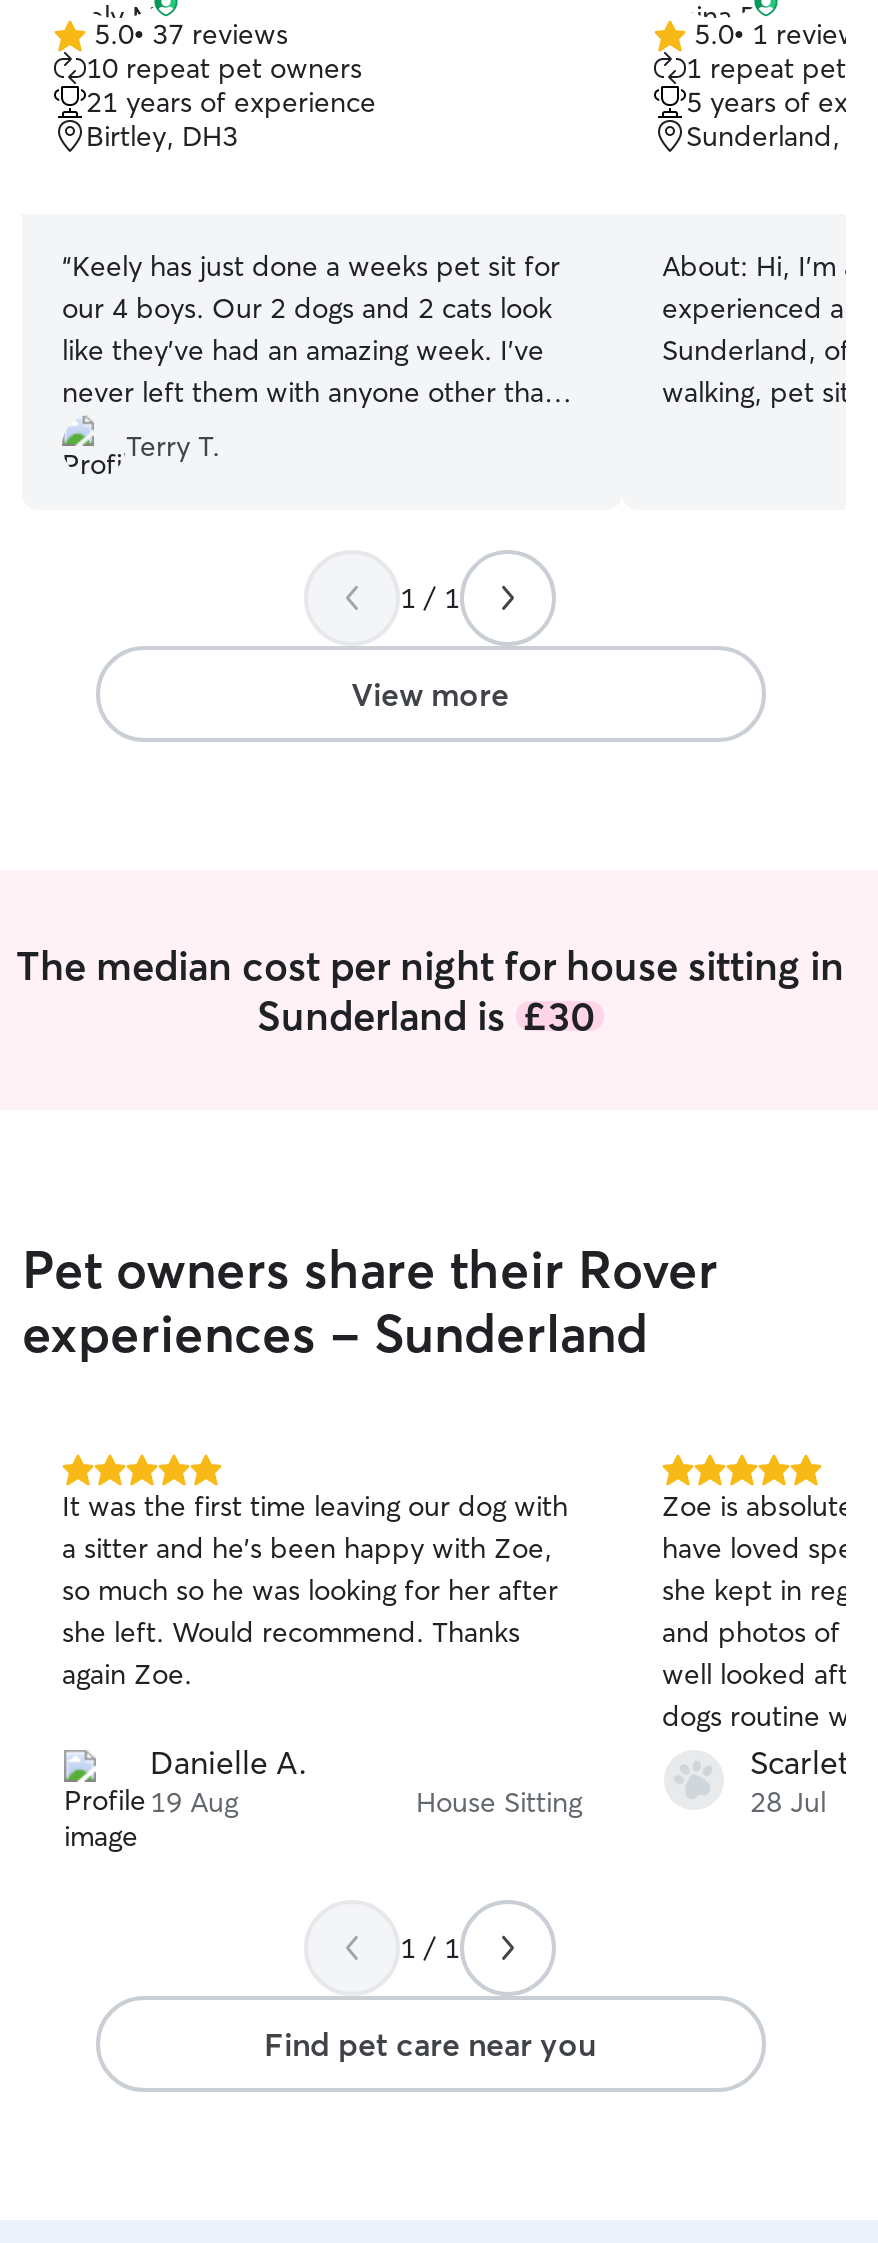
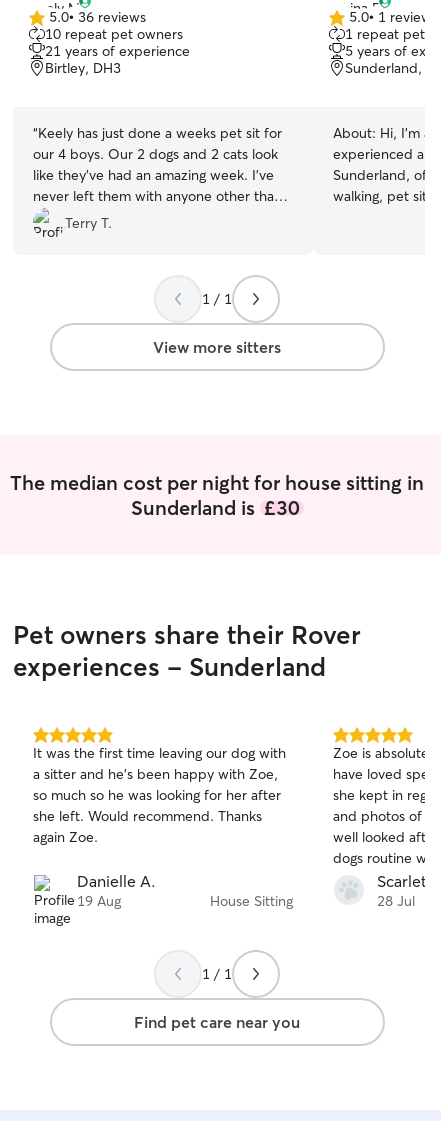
[94,16,288,52] 5.0• 37 reviews -> [49,8,146,26] 5.0• 36 reviews
[351,674,509,714] View more -> [153,337,281,357] View more sitters

